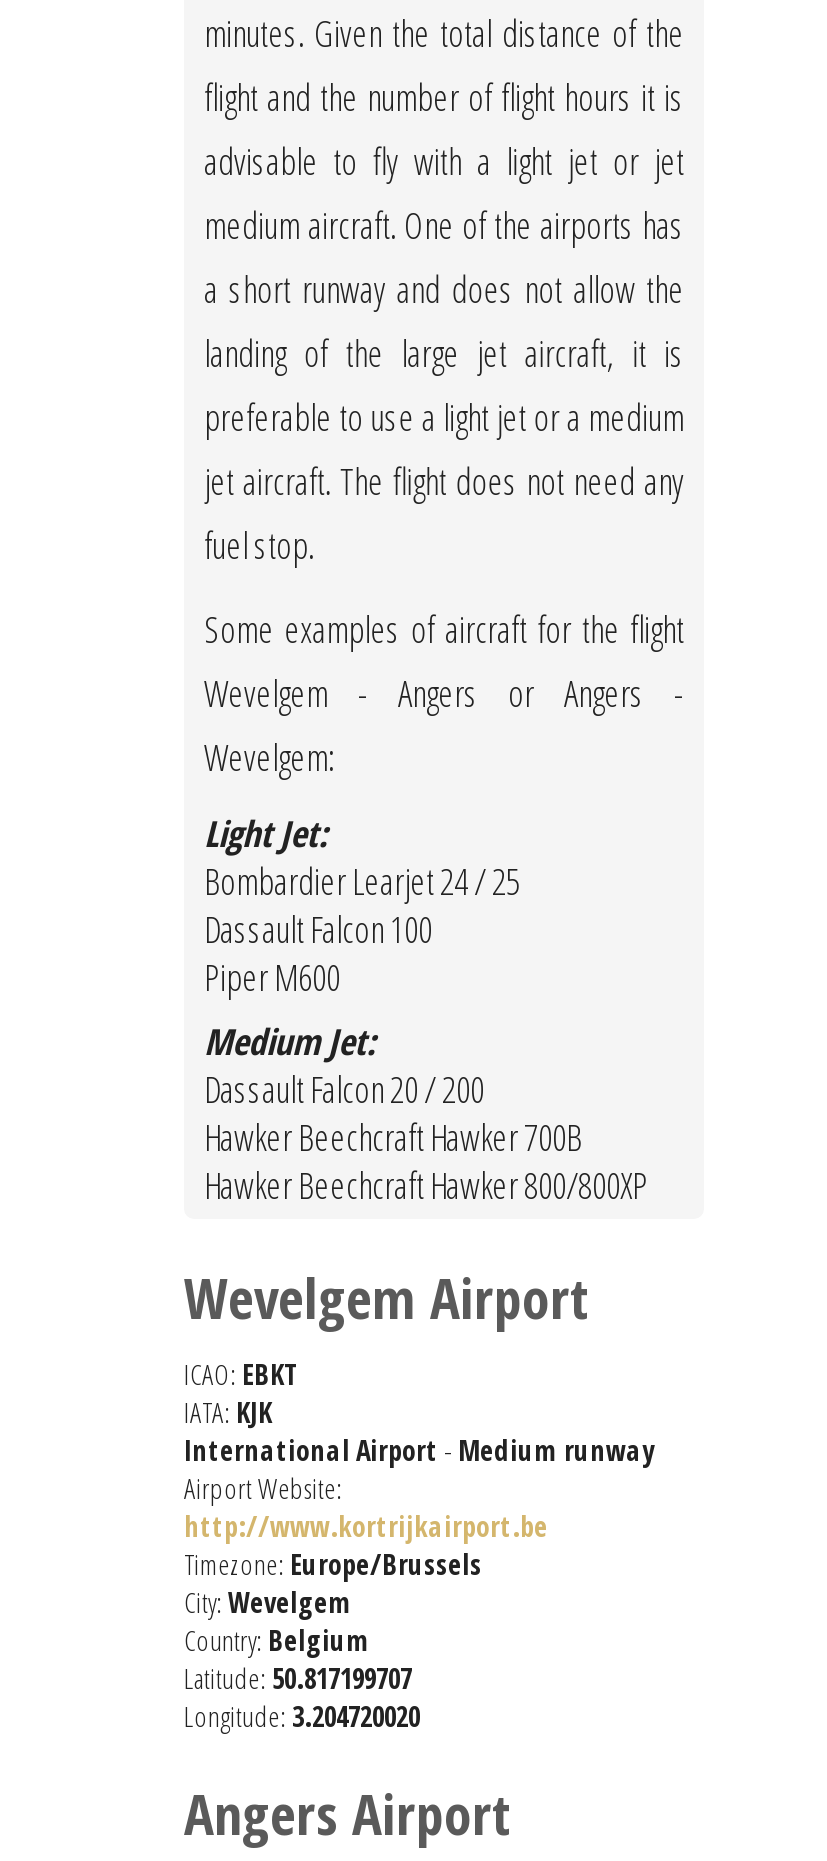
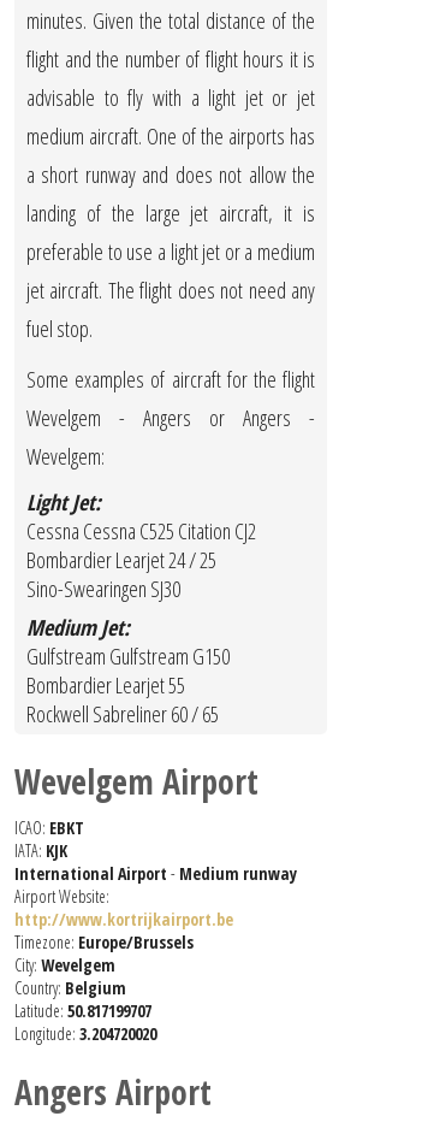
none -> [26,517,256,546] Cessna Cessna C525 Citation CJ2
moved [204,858,520,906] -> [26,546,216,575]: Bombardier Learjet 24 / 25
[204,906,432,1002] Dassault Falcon 100 | Piper M600 -> [26,575,180,604] Sino-Swearingen SJ30
[204,1066,648,1210] Dassault Falcon 20 / 200 | Hawker Beechcraft Hawker 700B | Hawker Beechcraft Hawker 800/800XP -> [26,642,230,729] Gulfstream Gulfstream G150 | Bombardier Learjet 55 | Rockwell Sabreliner 60 / 65

